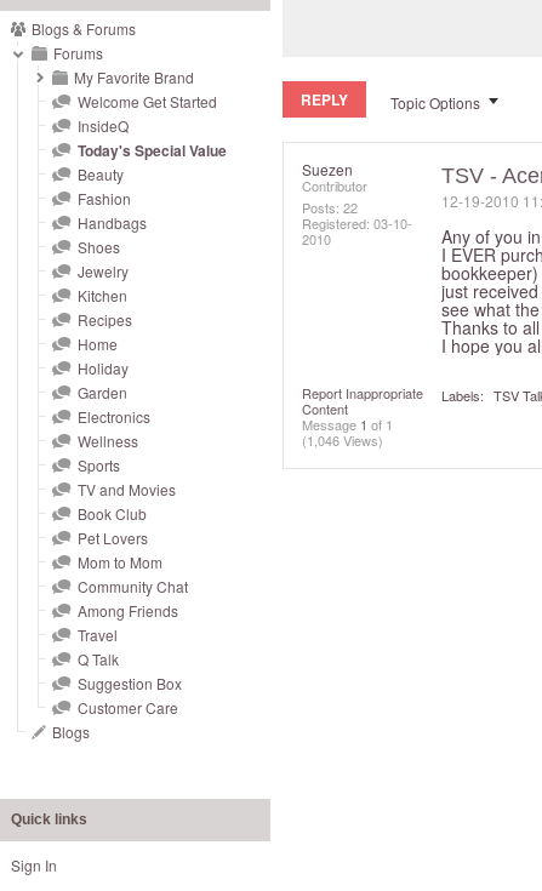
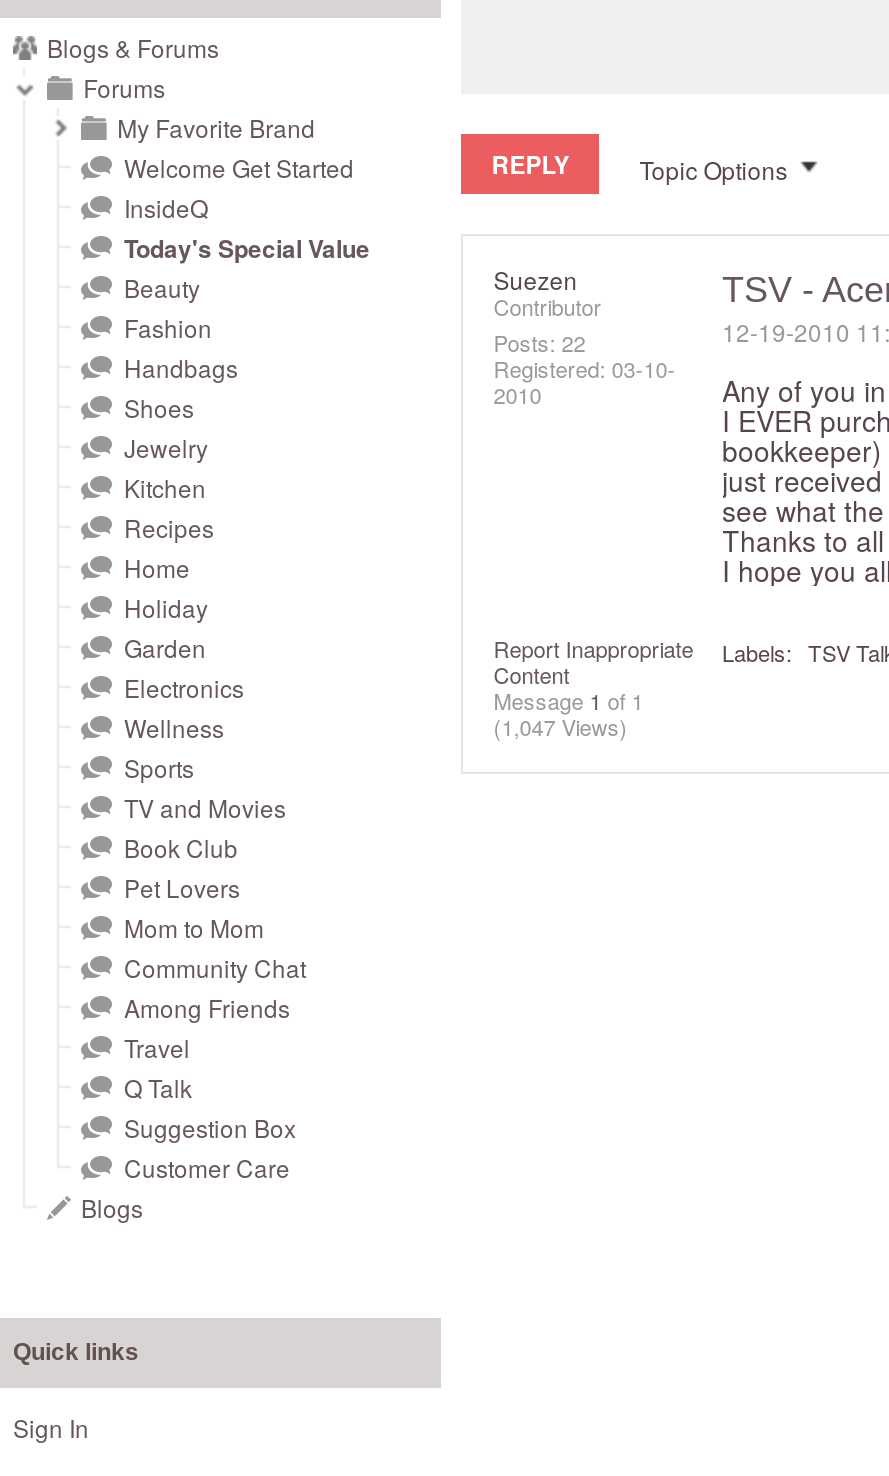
[302,430,383,450] (1,046 Views) -> [493,710,627,742] (1,047 Views)

